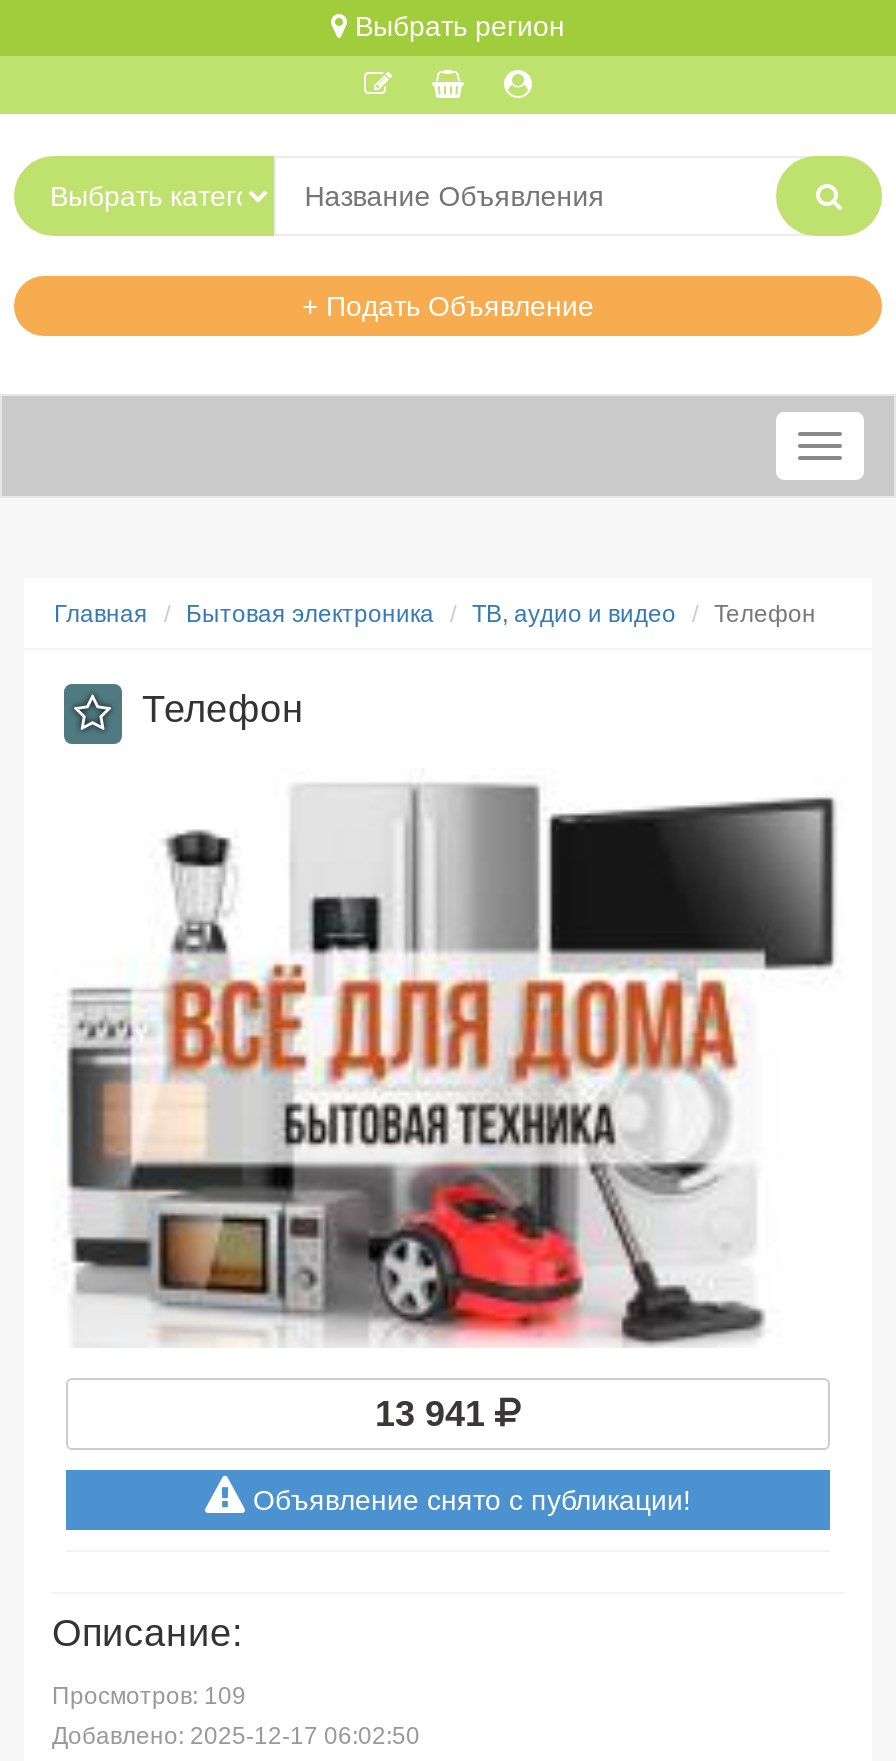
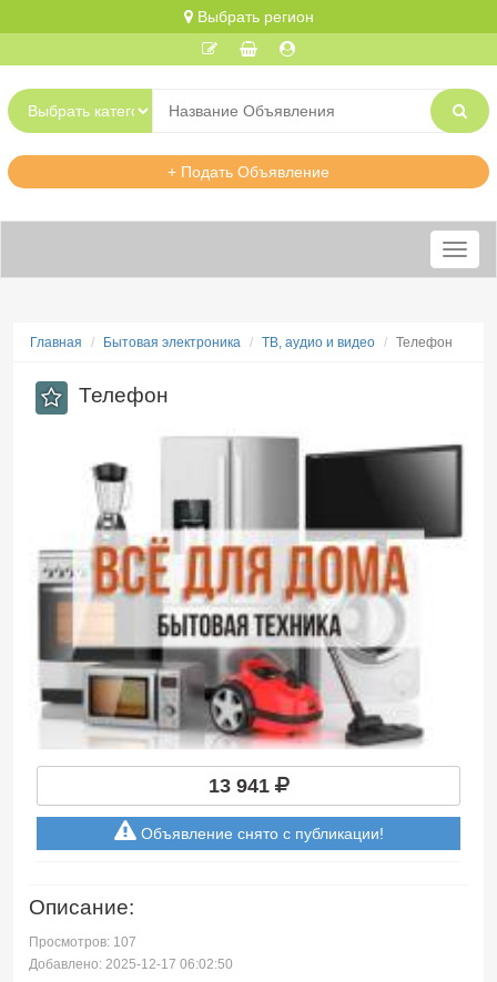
[52,1682,246,1710] Просмотров: 109 -> [29,934,136,950] Просмотров: 107

